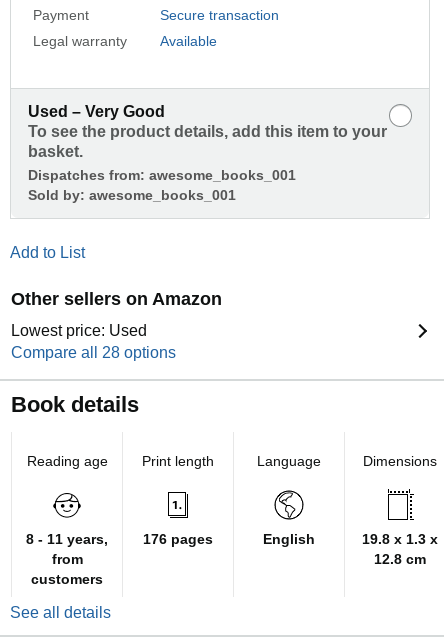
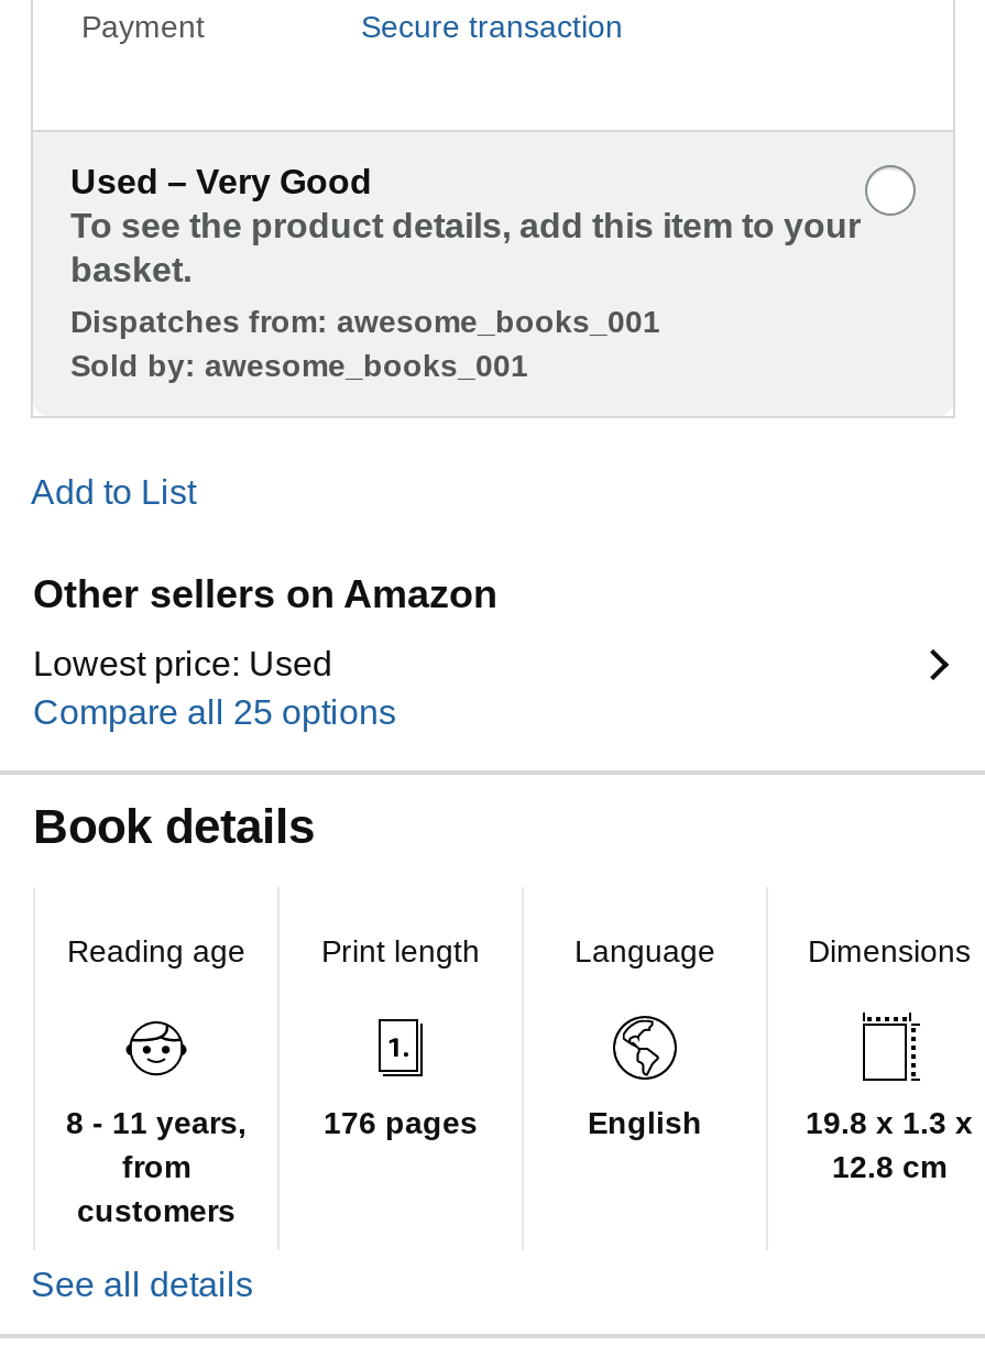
[33,33,217,49] Legal warranty | Available -> none
[11,344,176,361] Compare all 28 options -> [33,694,396,731] Compare all 25 options

